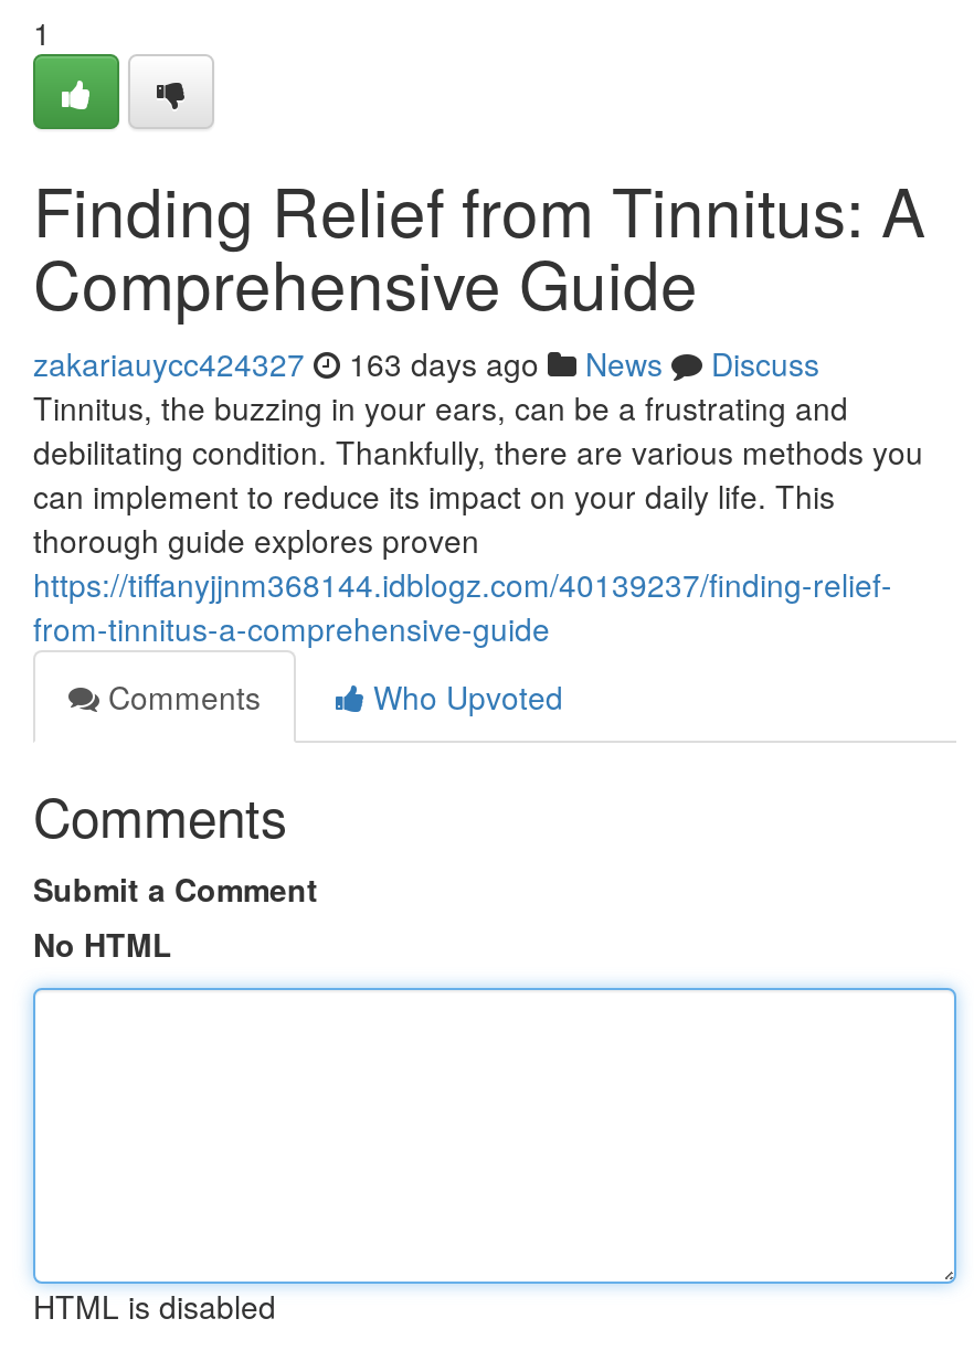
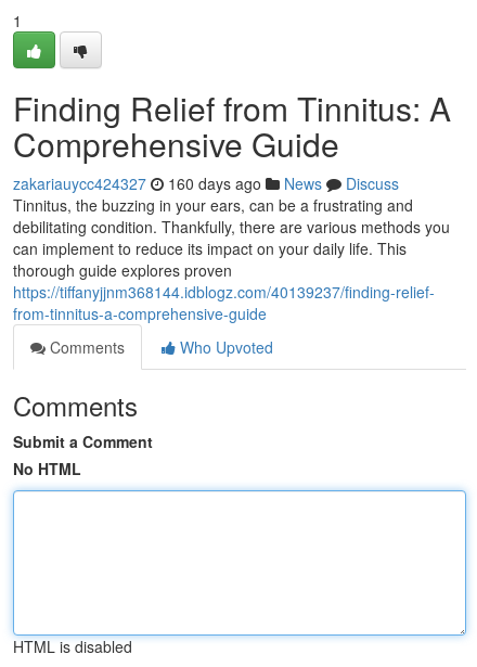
[33,341,819,385] zakariauycc424327 163 days ago News Discuss -> [13,172,399,194] zakariauycc424327 160 days ago News Discuss

